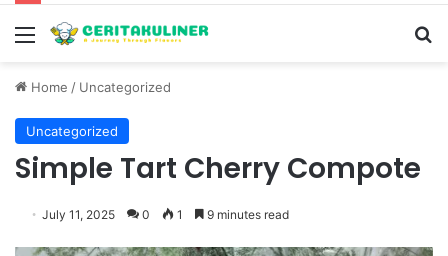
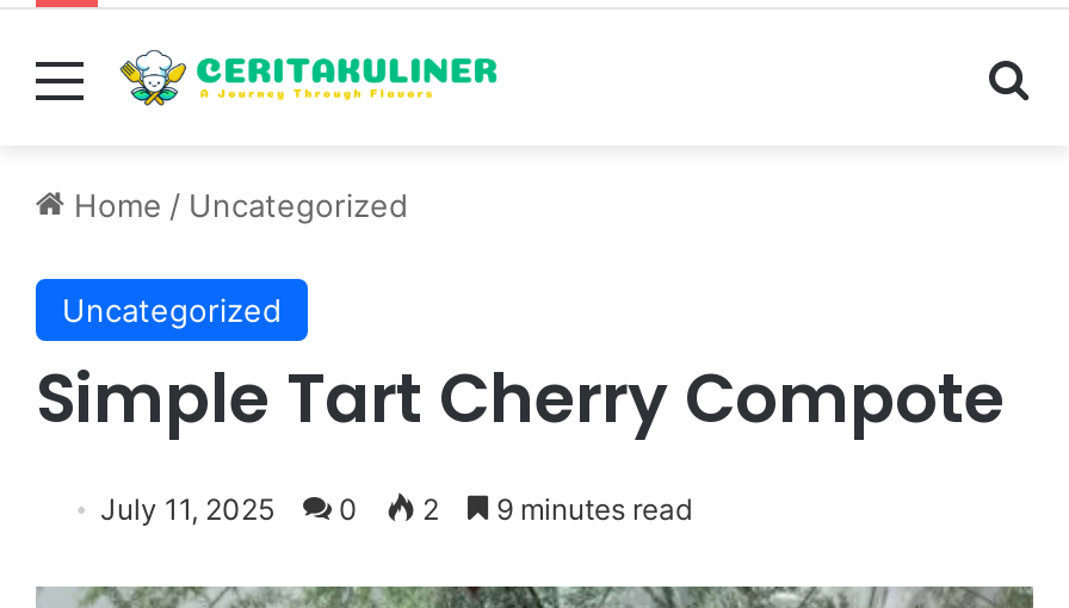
[42,207,289,222] July 11, 2025 0 1 9 minutes read -> [100,491,692,527] July 11, 2025 0 2 9 minutes read

